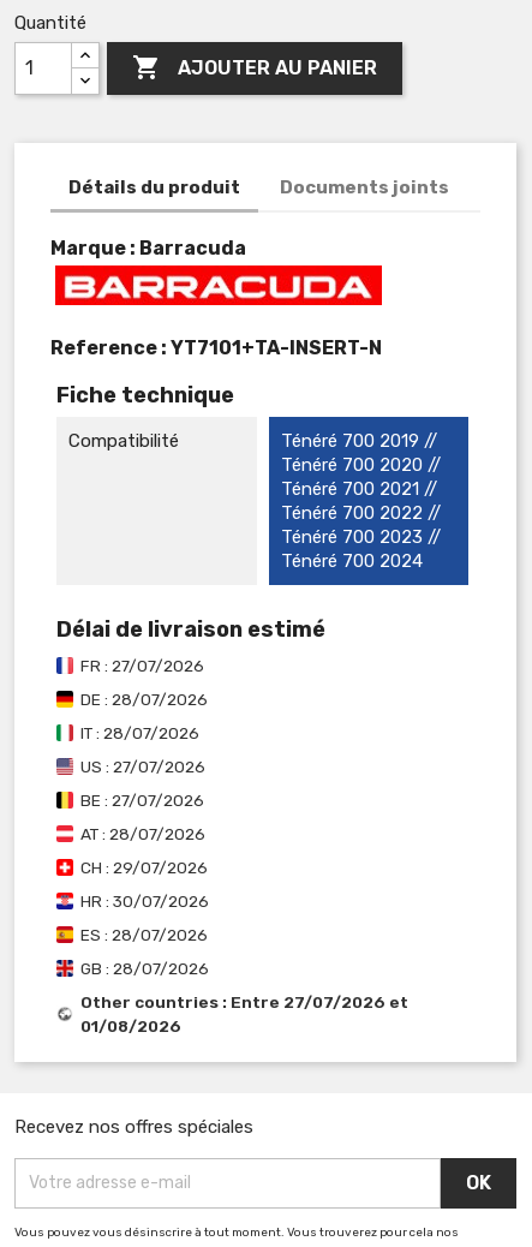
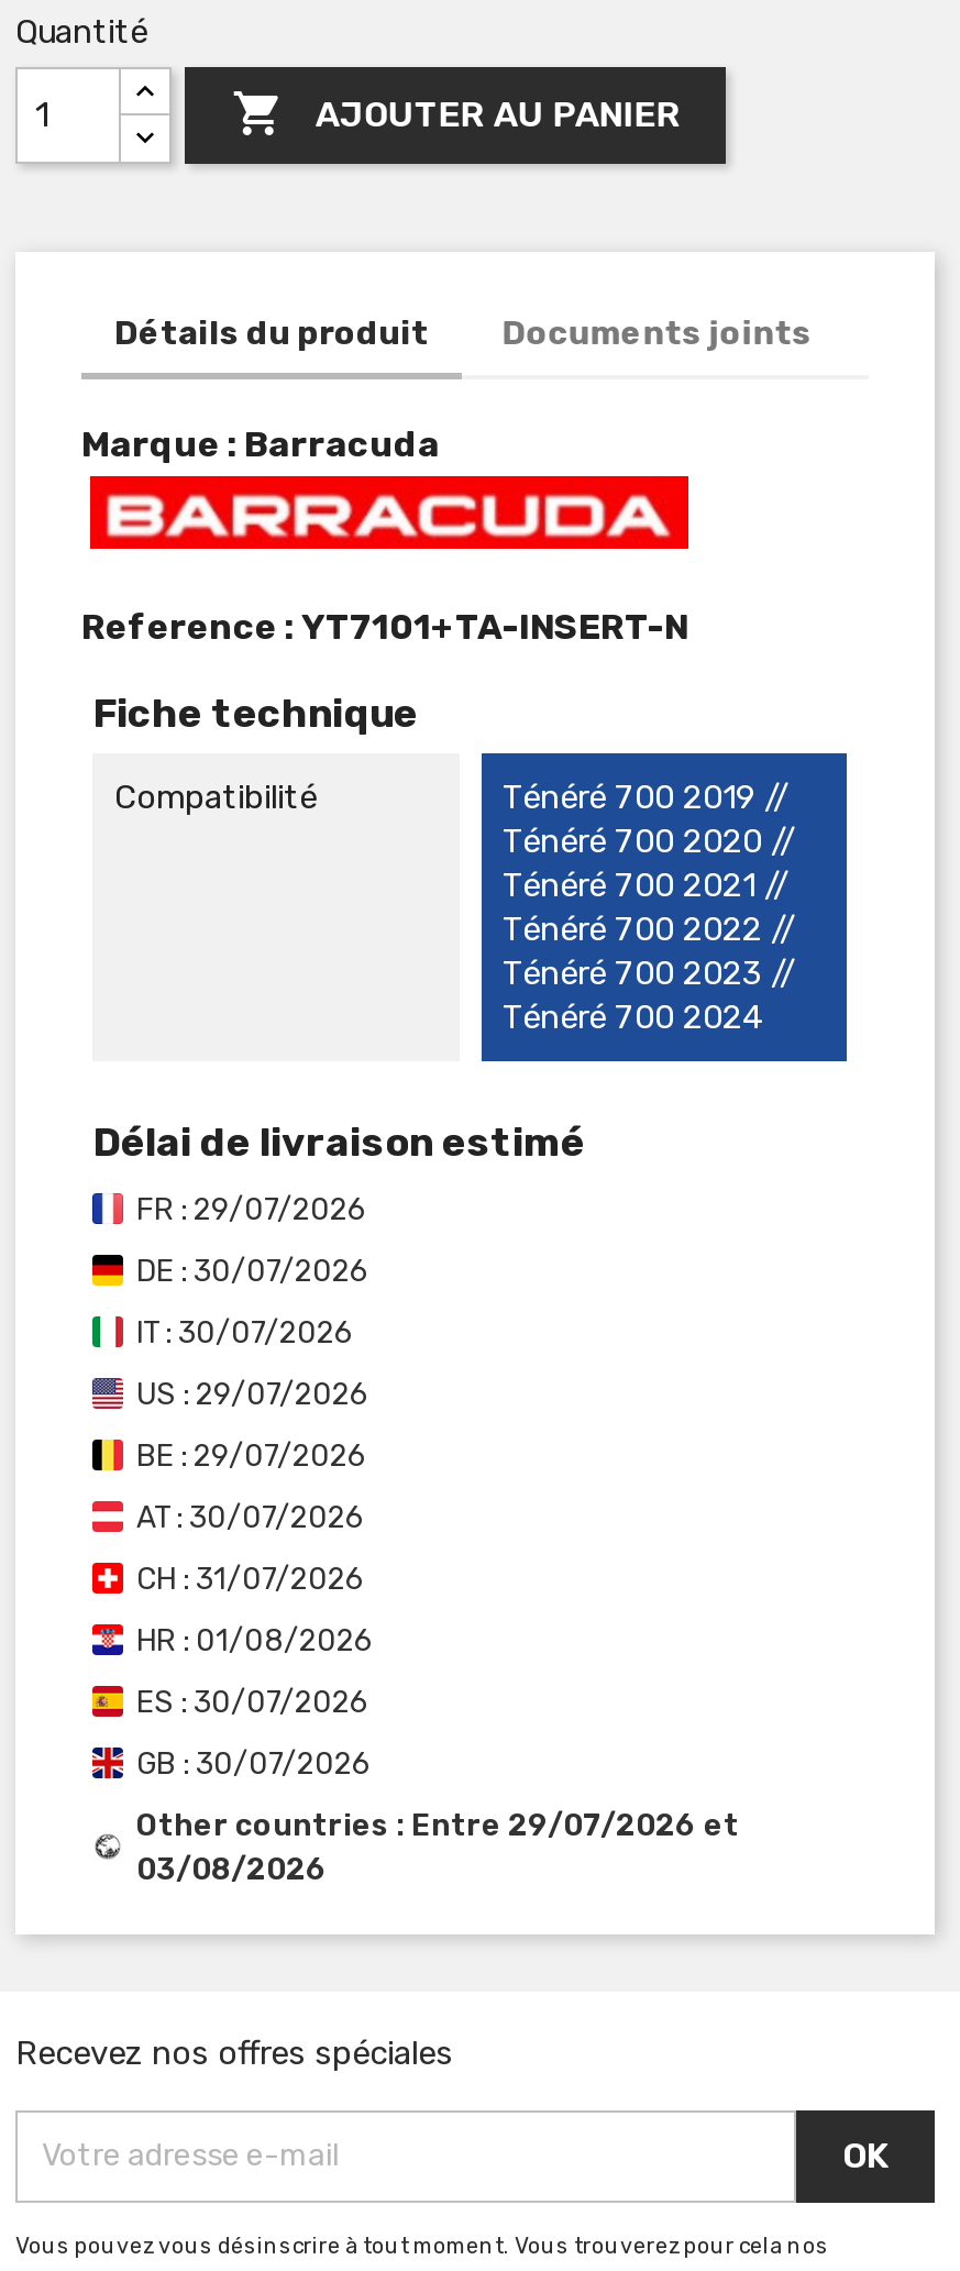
[80,656,204,675] FR : 27/07/2026 -> [136,1191,367,1226] FR : 29/07/2026
[80,689,208,709] DE : 28/07/2026 -> [136,1252,369,1287] DE : 30/07/2026
[80,723,199,742] IT : 28/07/2026 -> [136,1314,354,1349] IT : 30/07/2026
[80,757,205,776] US : 27/07/2026 -> [136,1375,369,1411] US : 29/07/2026
[80,790,204,809] BE : 27/07/2026 -> [136,1437,367,1472] BE : 29/07/2026
[80,824,205,843] AT : 28/07/2026 -> [136,1499,365,1534] AT : 30/07/2026
[80,858,208,877] CH : 29/07/2026 -> [136,1560,365,1595] CH : 31/07/2026
[80,891,209,910] HR : 30/07/2026 -> [136,1622,374,1657] HR : 01/08/2026
[80,925,208,944] ES : 28/07/2026 -> [136,1683,369,1718] ES : 30/07/2026
[80,958,209,978] GB : 28/07/2026 -> [136,1745,372,1780] GB : 30/07/2026
[80,992,408,1011] Other countries : Entre 27/07/2026 et -> [136,1806,739,1842] Other countries : Entre 29/07/2026 et
[80,1016,181,1035] 01/08/2026 -> [136,1850,328,1886] 03/08/2026

